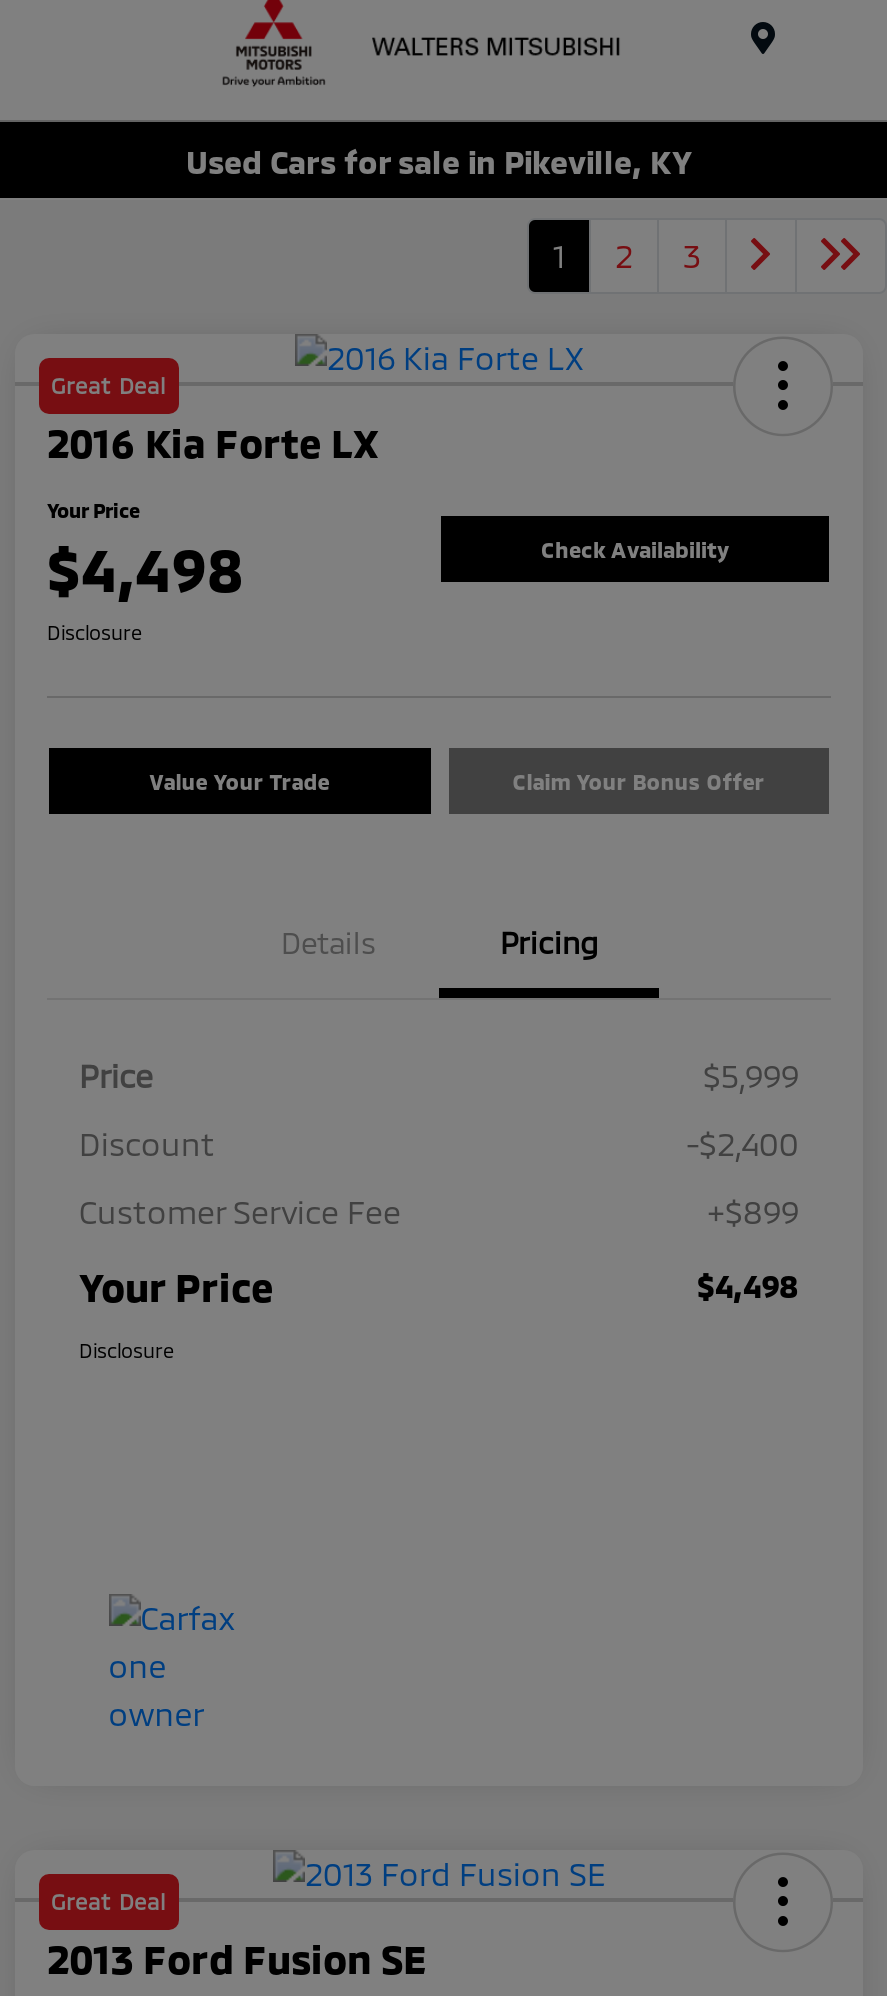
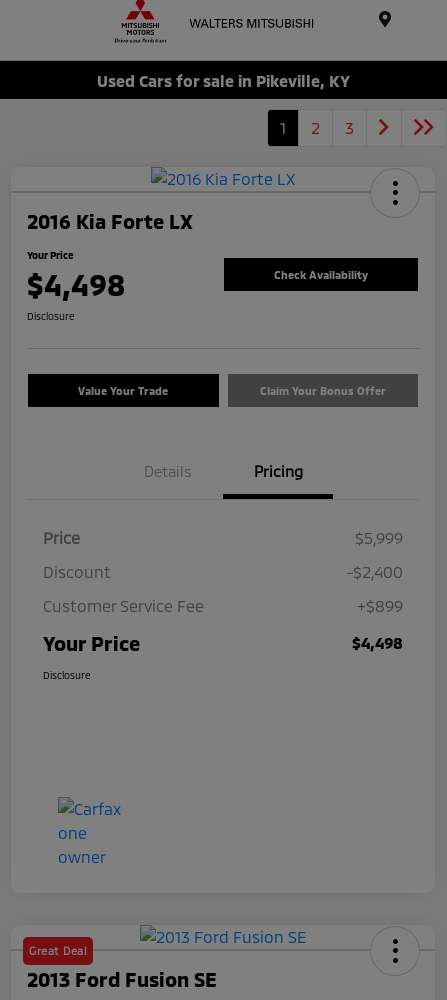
[51,372,167,398] Great Deal -> none

